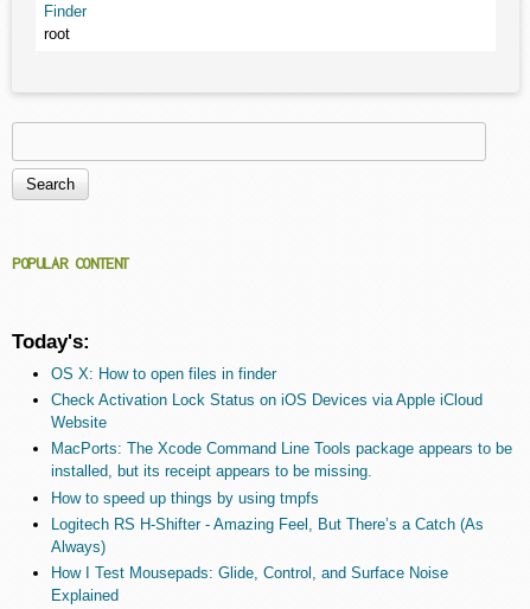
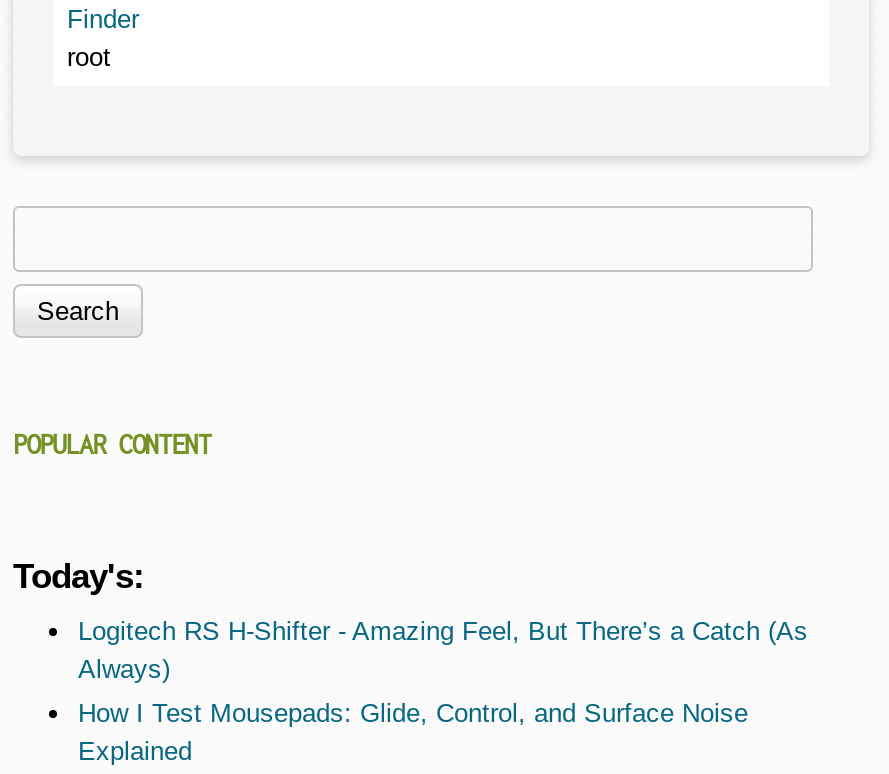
[50,365,512,507] OS X: How to open files in finder | Check Activation Lock Status on iOS Devices via Apple iCloud | Website | MacPorts: The Xcode Command Line Tools package appears to be | installed, but its receipt appears to be missing. | How to speed up things by using tmpfs -> none

